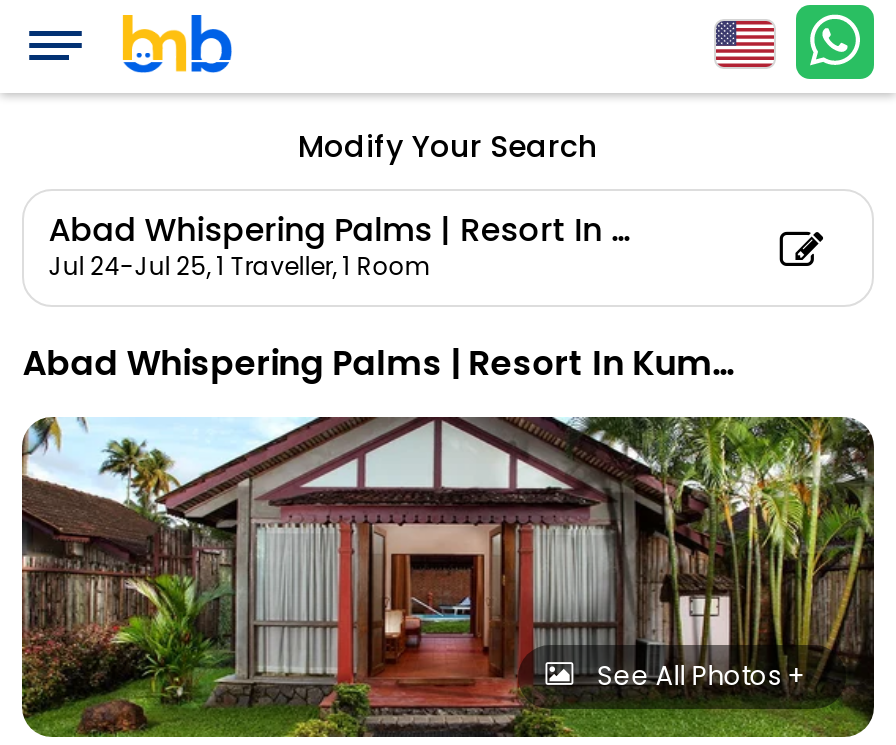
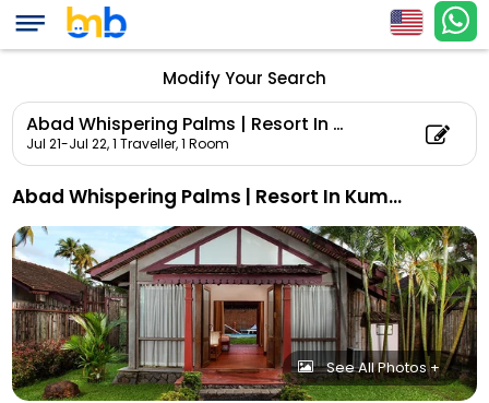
[48,249,430,283] Jul 24-Jul 25, 1 Traveller, 1 Room -> [26,134,229,153] Jul 21-Jul 22, 1 Traveller, 1 Room

